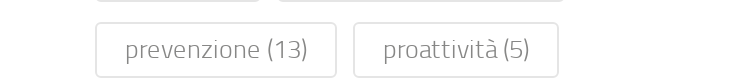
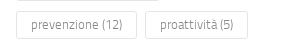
[125,31,307,67] prevenzione (13) -> [31,15,122,33] prevenzione (12)

